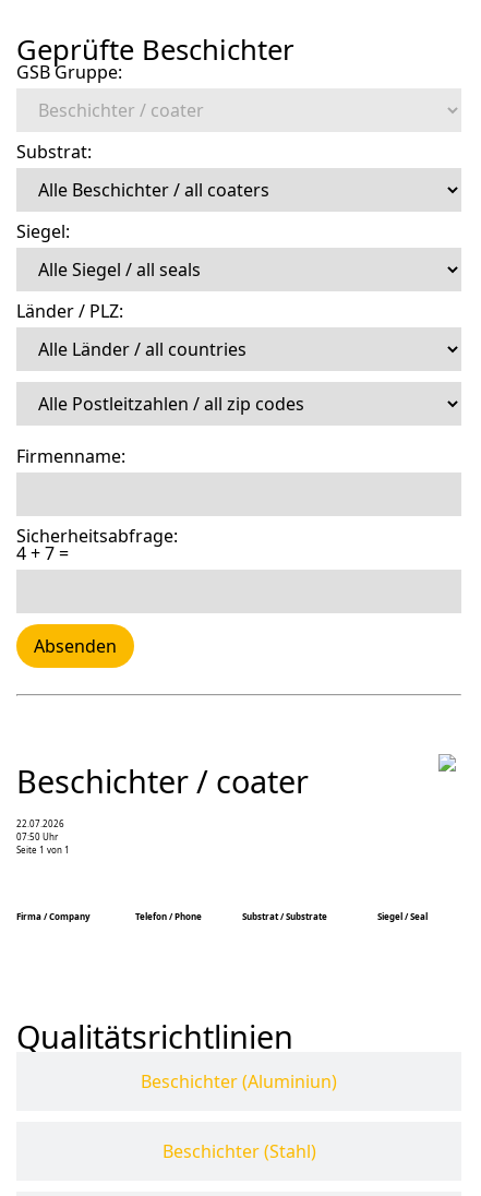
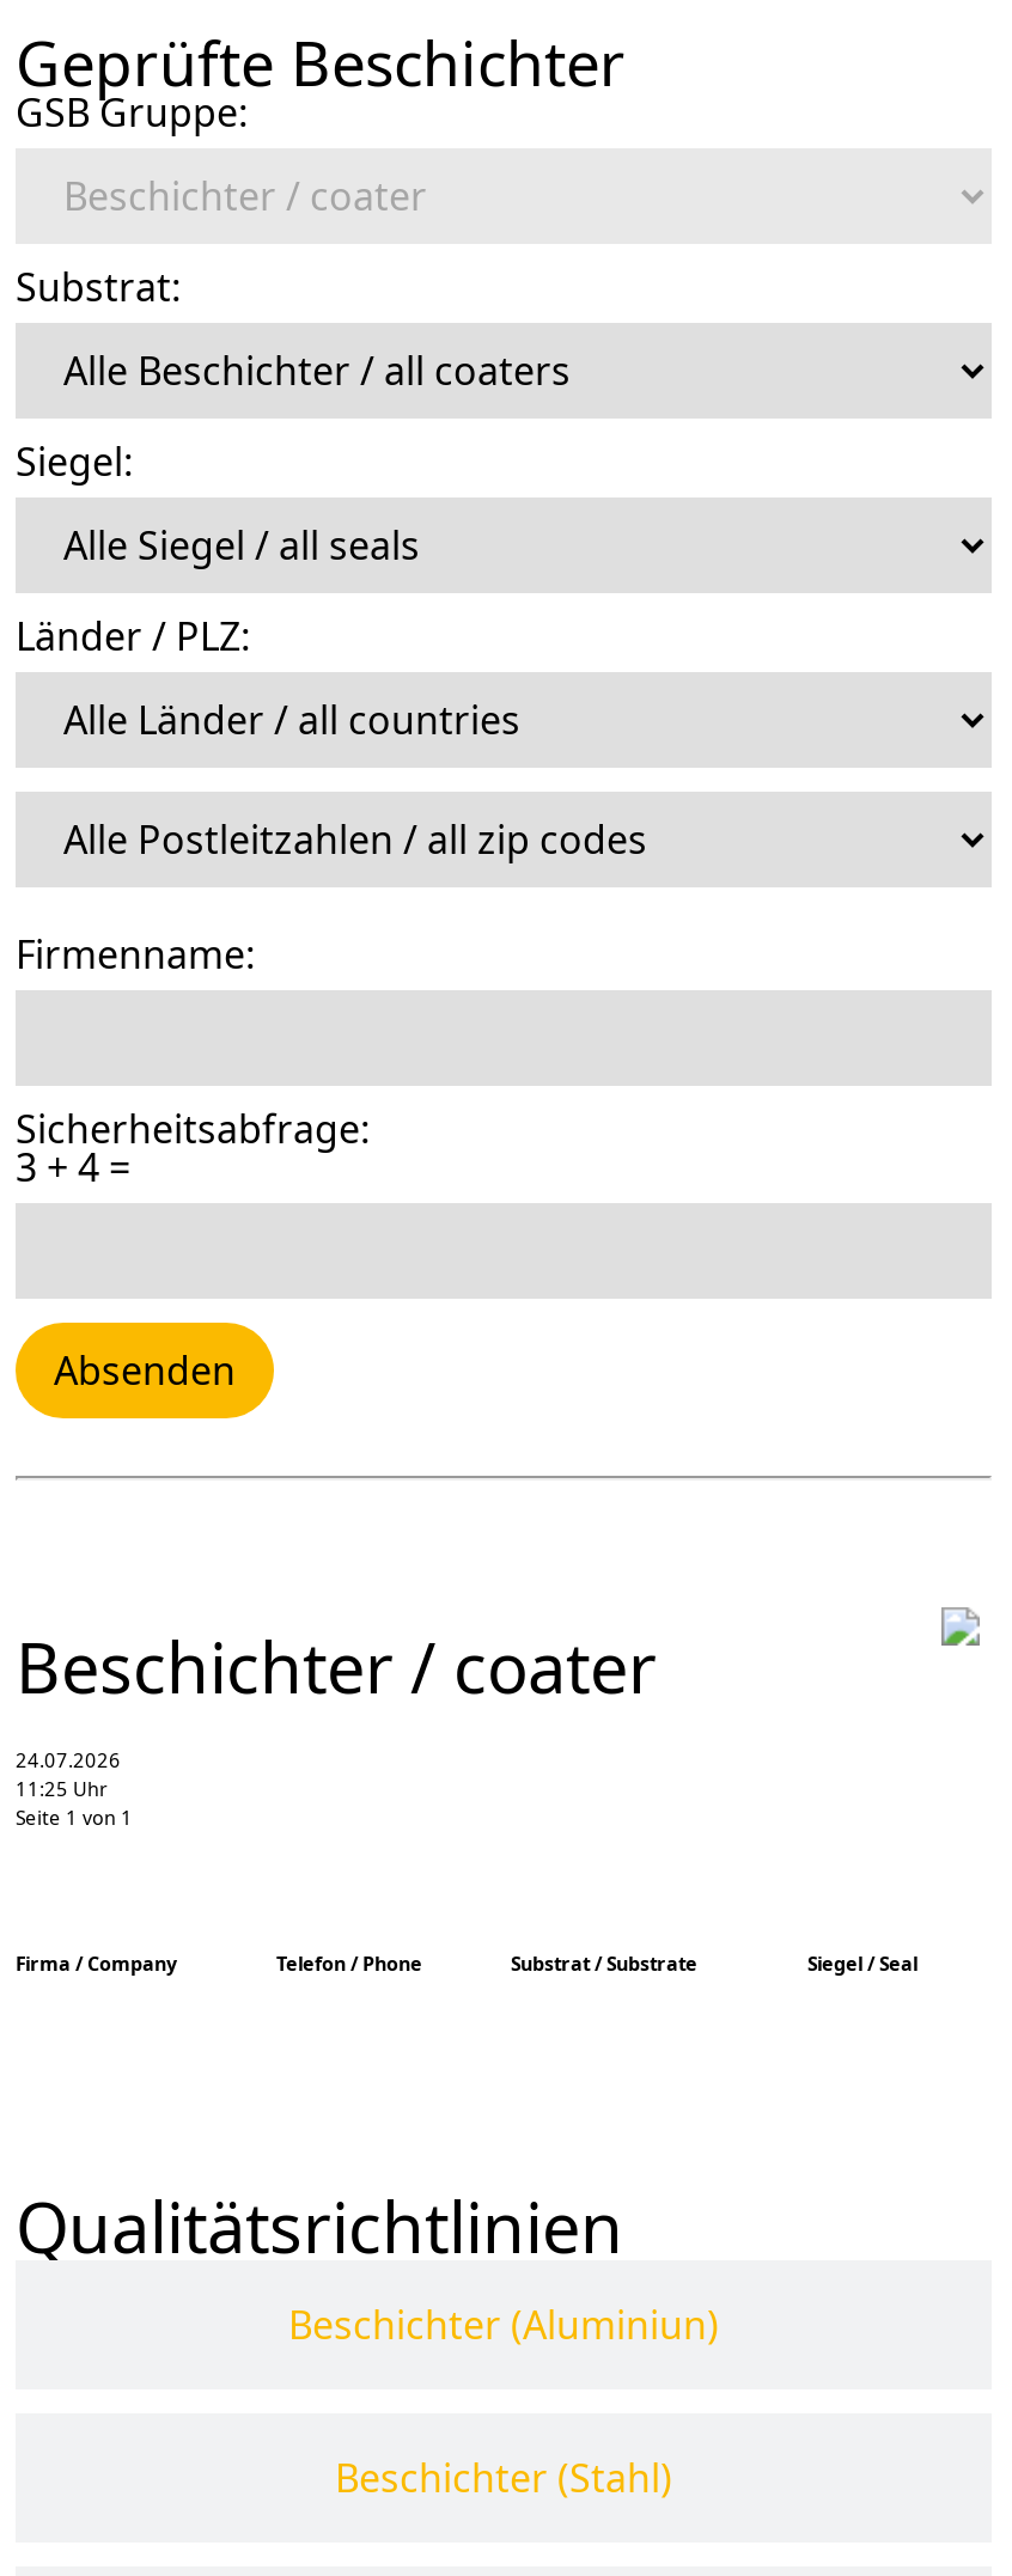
[16,542,69,566] 4 + 7 = -> [16,1142,130,1194] 3 + 4 =
[16,818,64,830] 22.07.2026 -> [16,1747,121,1773] 24.07.2026
[16,831,58,843] 07:50 Uhr -> [16,1776,106,1802] 11:25 Uhr

